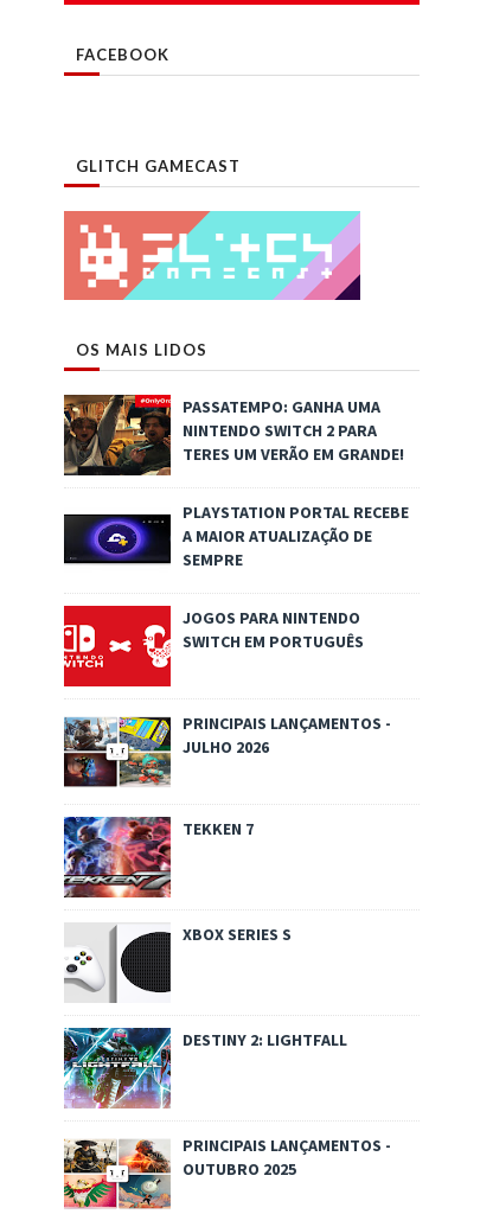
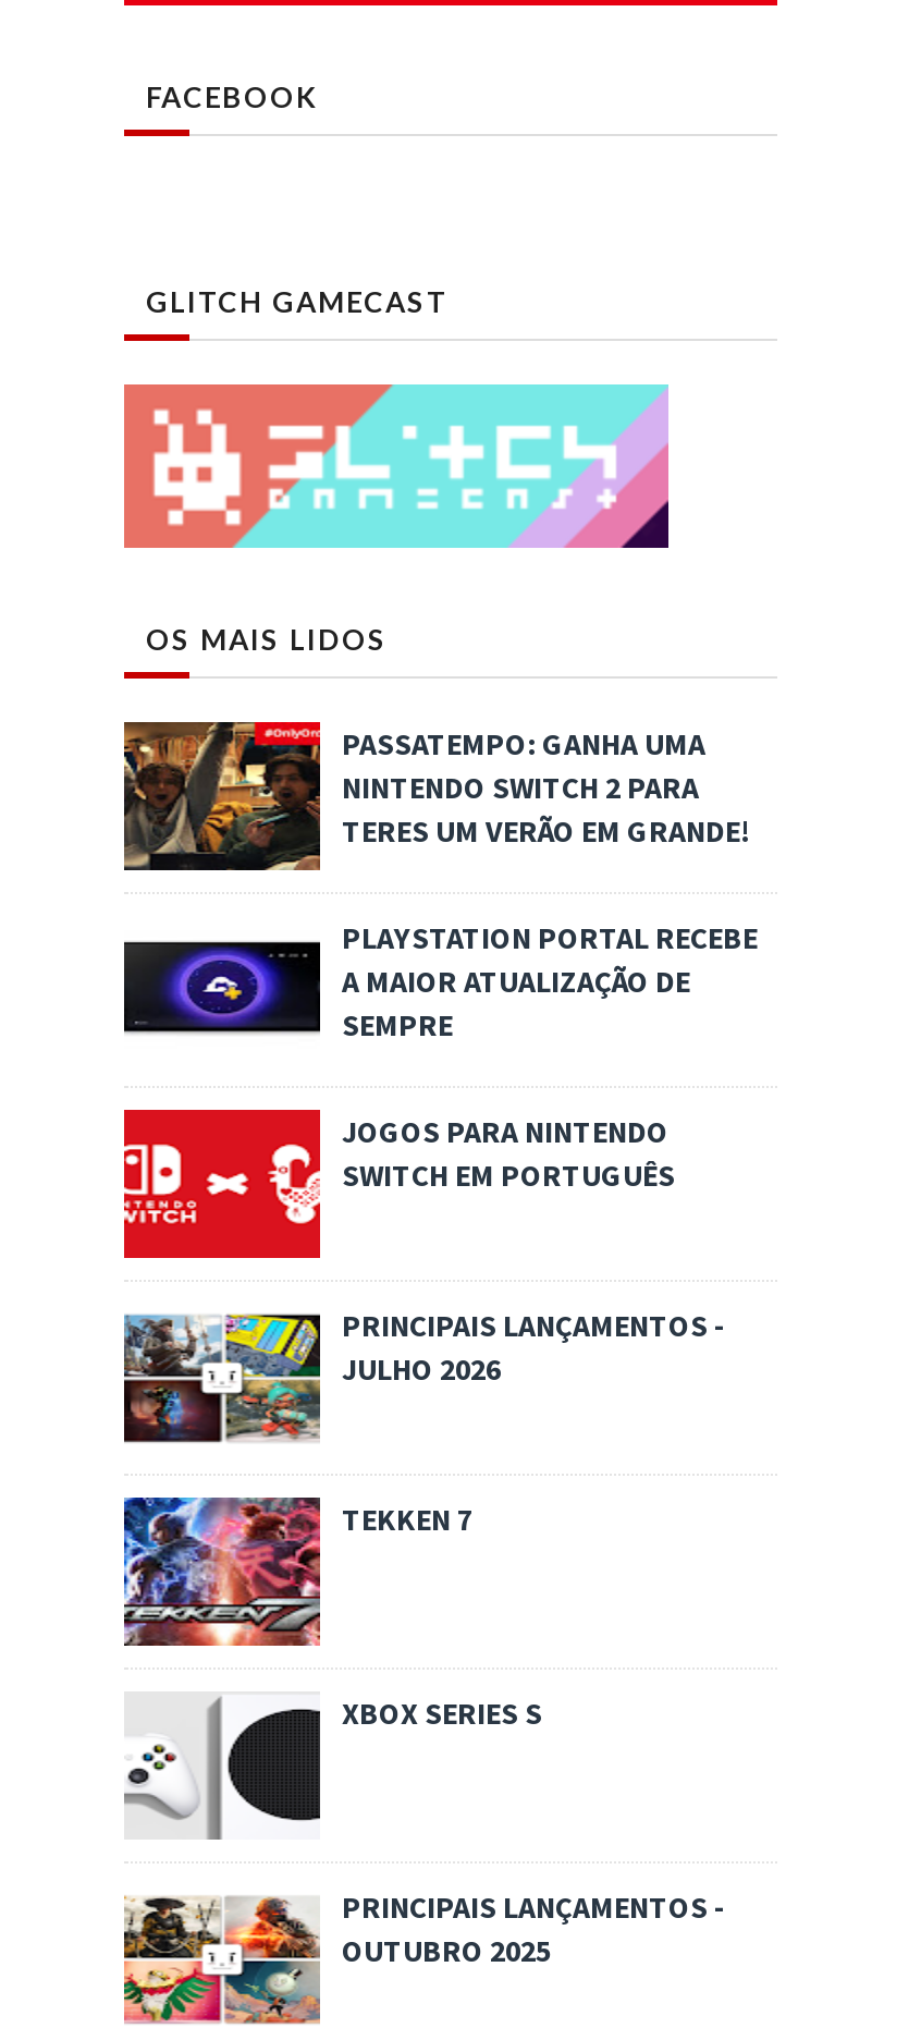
[63,1027,347,1110] [image] | DESTINY 2: LIGHTFALL -> none

